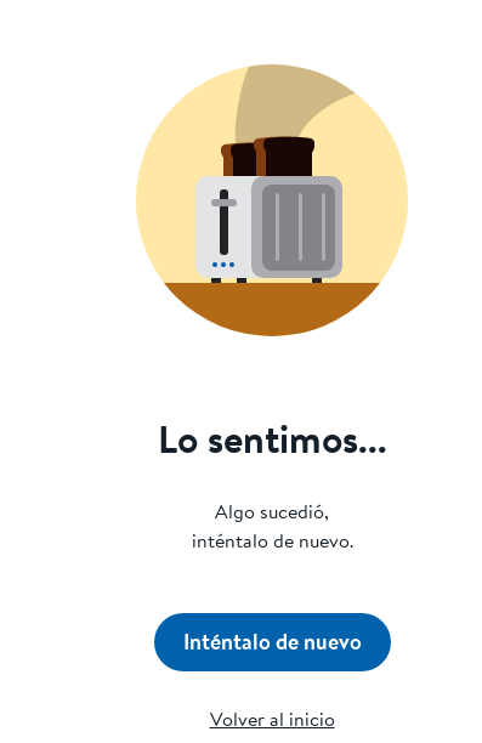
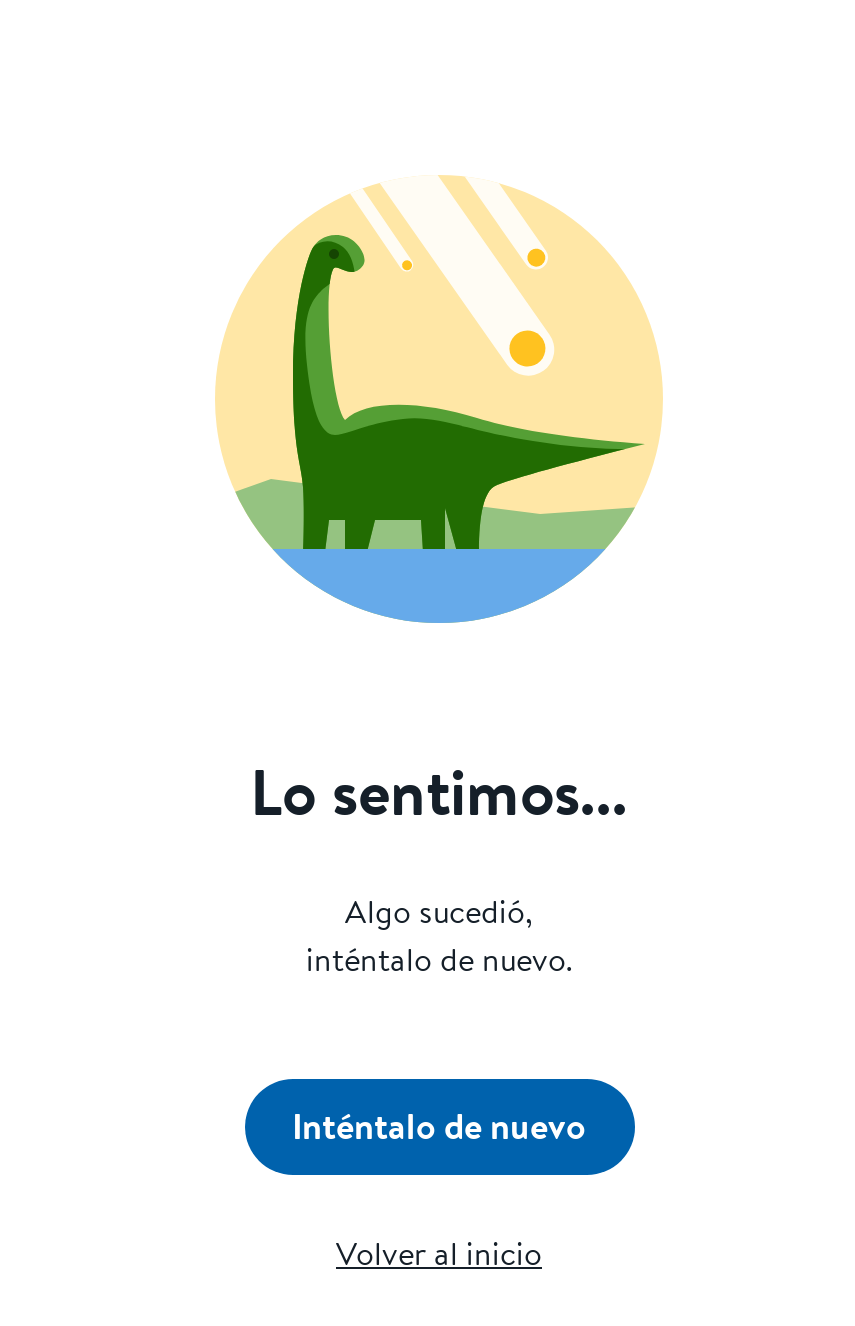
[149,64,392,338] [image] -> [235,177,643,625] [image]

